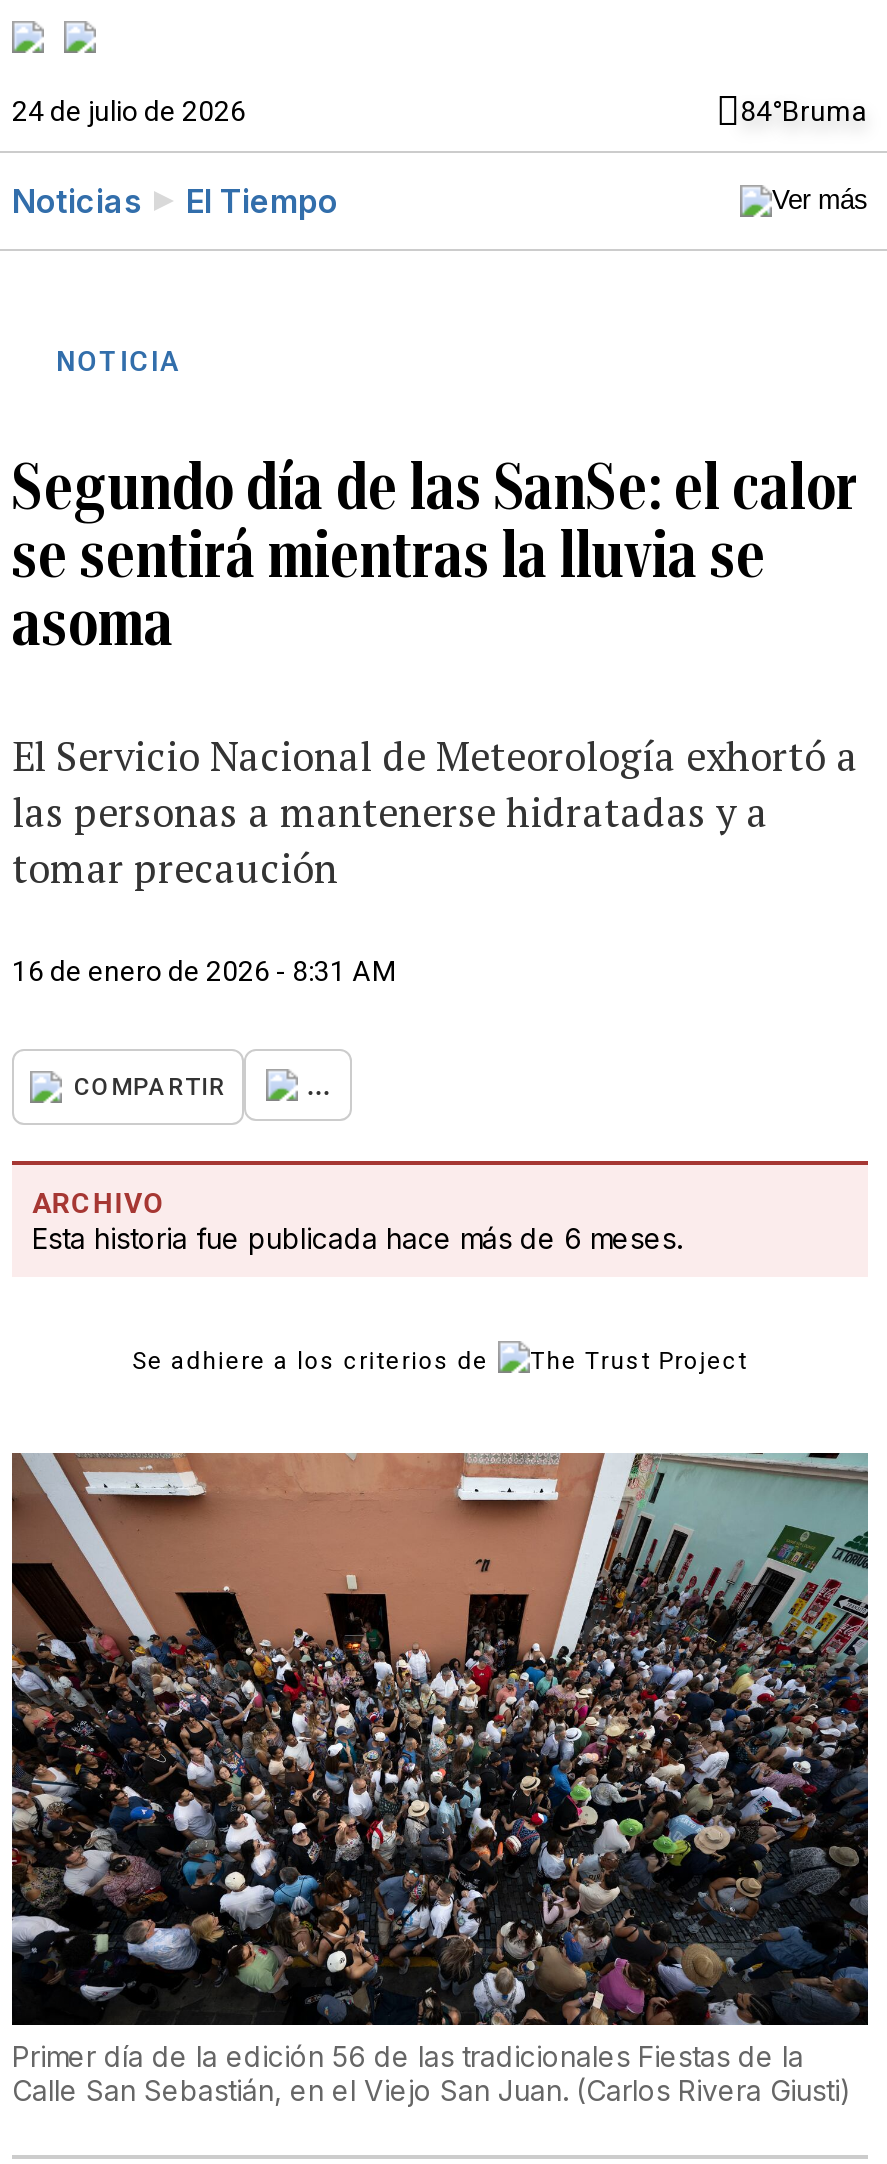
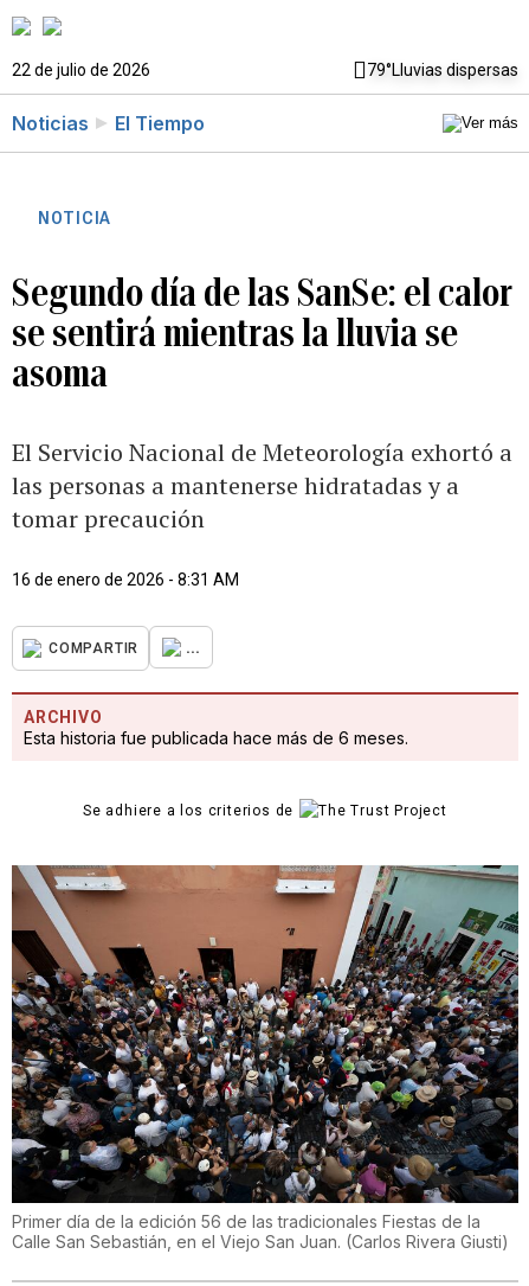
[12,95,868,127] 24 de julio de 2026 | 84°Bruma -> [12,60,518,79] 22 de julio de 2026 | 79°Lluvias dispersas

